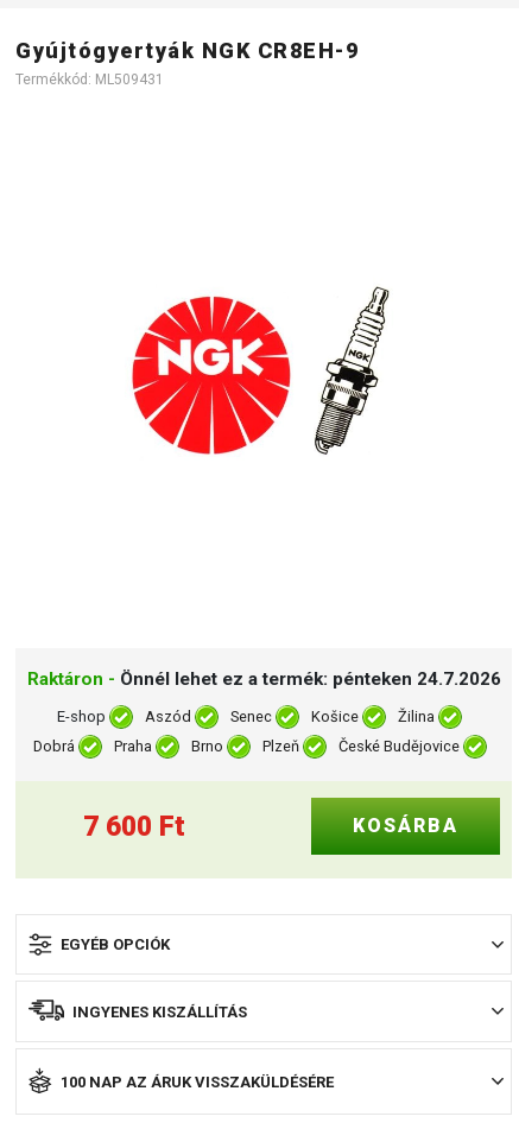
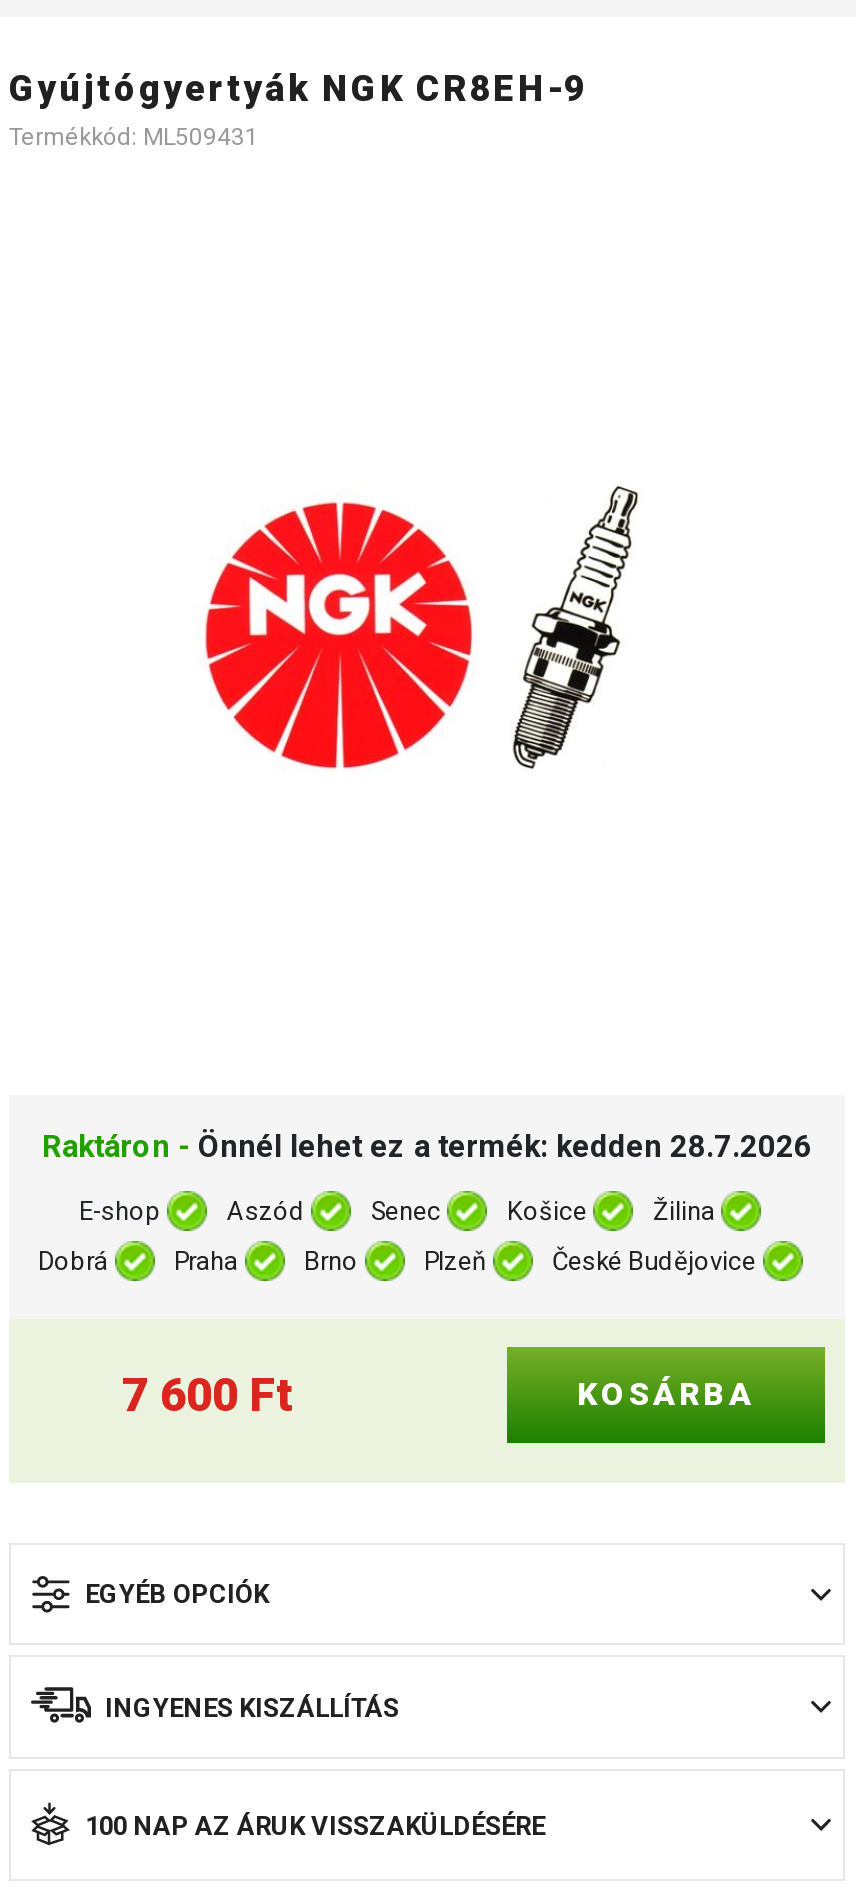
[27,668,501,690] Raktáron - Önnél lehet ez a termék: pénteken 24.7.2026 -> [42,1129,812,1165] Raktáron - Önnél lehet ez a termék: kedden 28.7.2026

